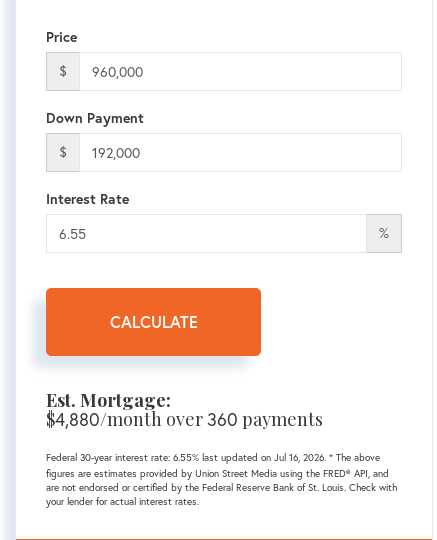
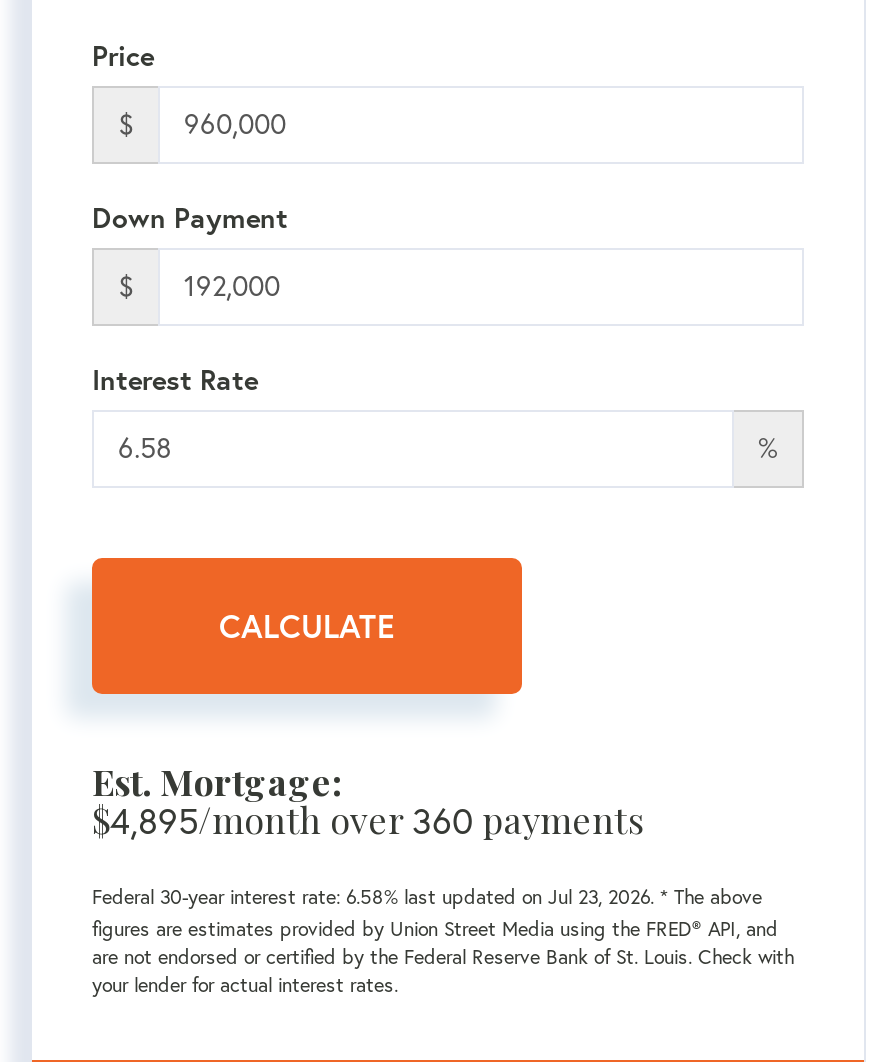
[46,407,323,431] $4,880/month over 360 payments -> [92,795,644,843] $4,895/month over 360 payments
[46,451,380,464] Federal 30-year interest rate: 6.55% last updated on Jul 16, 2026. * The above -> [92,883,762,909] Federal 30-year interest rate: 6.58% last updated on Jul 23, 2026. * The above

